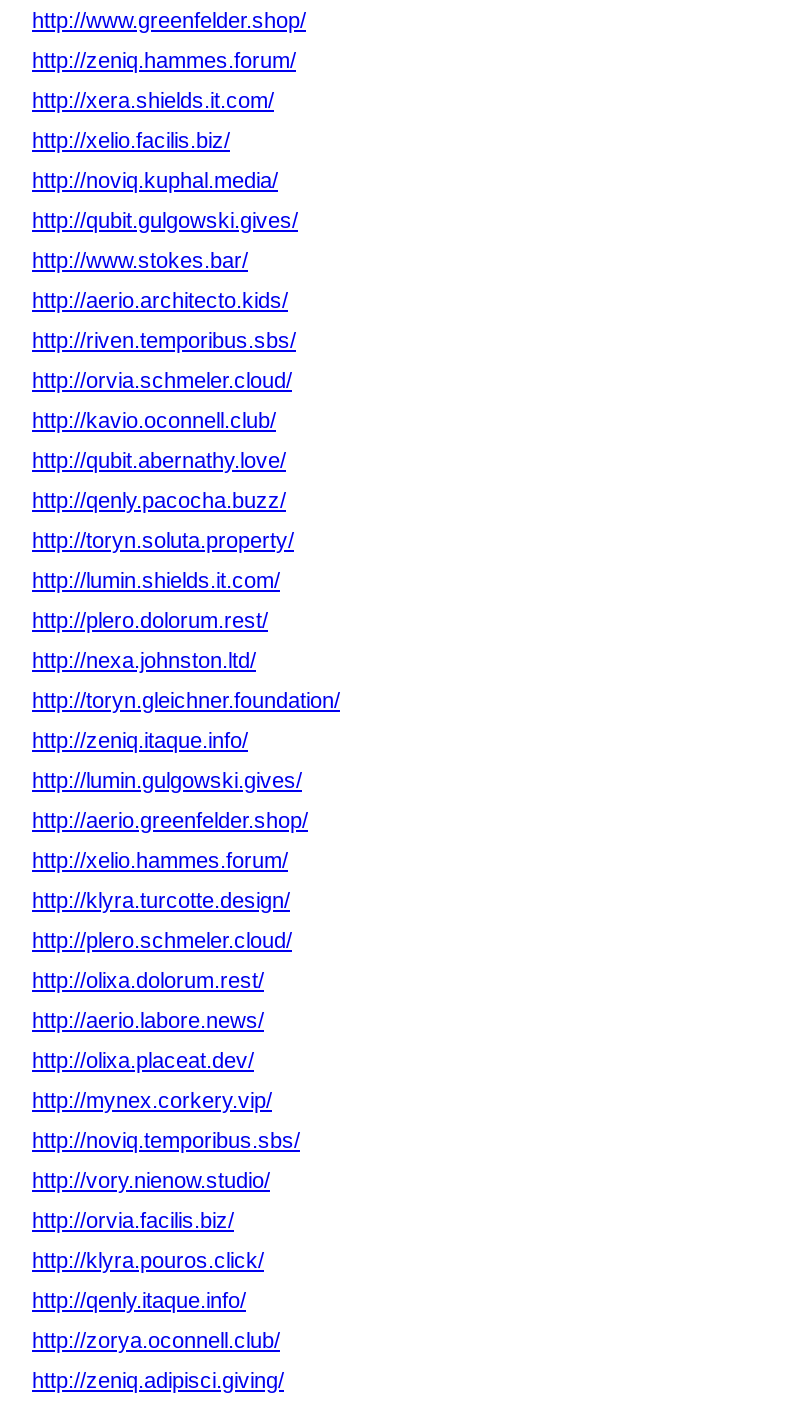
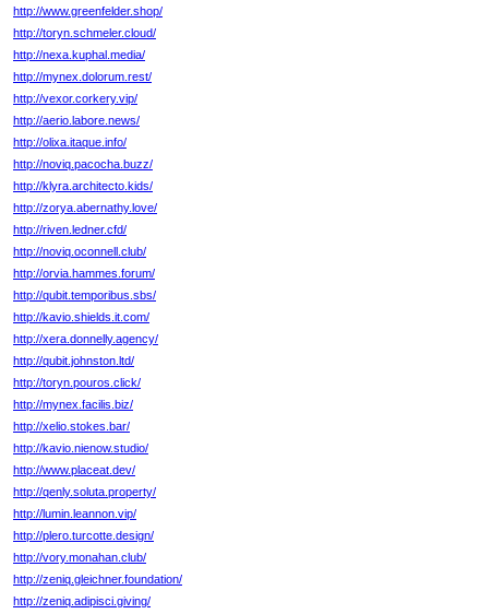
[32,48,340,992] http://zeniq.hammes.forum/ | http://xera.shields.it.com/ | http://xelio.facilis.biz/ | http://noviq.kuphal.media/ | http://qubit.gulgowski.gives/ | http://www.stokes.bar/ | http://aerio.architecto.kids/ | http://riven.temporibus.sbs/ | http://orvia.schmeler.cloud/ | http://kavio.oconnell.club/ | http://qubit.abernathy.love/ | http://qenly.pacocha.buzz/ | http://toryn.soluta.property/ | http://lumin.shields.it.com/ | http://plero.dolorum.rest/ | http://nexa.johnston.ltd/ | http://toryn.gleichner.foundation/ | http://zeniq.itaque.info/ | http://lumin.gulgowski.gives/ | http://aerio.greenfelder.shop/ | http://xelio.hammes.forum/ | http://klyra.turcotte.design/ | http://plero.schmeler.cloud/ | http://olixa.dolorum.rest/ -> [13,26,156,105] http://toryn.schmeler.cloud/ | http://nexa.kuphal.media/ | http://mynex.dolorum.rest/ | http://vexor.corkery.vip/
moved [32,1008,264,1032] -> [13,114,140,127]: http://aerio.labore.news/
[32,1048,300,1352] http://olixa.placeat.dev/ | http://mynex.corkery.vip/ | http://noviq.temporibus.sbs/ | http://vory.nienow.studio/ | http://orvia.facilis.biz/ | http://klyra.pouros.click/ | http://qenly.itaque.info/ | http://zorya.oconnell.club/ -> [13,136,182,586] http://olixa.itaque.info/ | http://noviq.pacocha.buzz/ | http://klyra.architecto.kids/ | http://zorya.abernathy.love/ | http://riven.ledner.cfd/ | http://noviq.oconnell.club/ | http://orvia.hammes.forum/ | http://qubit.temporibus.sbs/ | http://kavio.shields.it.com/ | http://xera.donnelly.agency/ | http://qubit.johnston.ltd/ | http://toryn.pouros.click/ | http://mynex.facilis.biz/ | http://xelio.stokes.bar/ | http://kavio.nienow.studio/ | http://www.placeat.dev/ | http://qenly.soluta.property/ | http://lumin.leannon.vip/ | http://plero.turcotte.design/ | http://vory.monahan.club/ | http://zeniq.gleichner.foundation/

